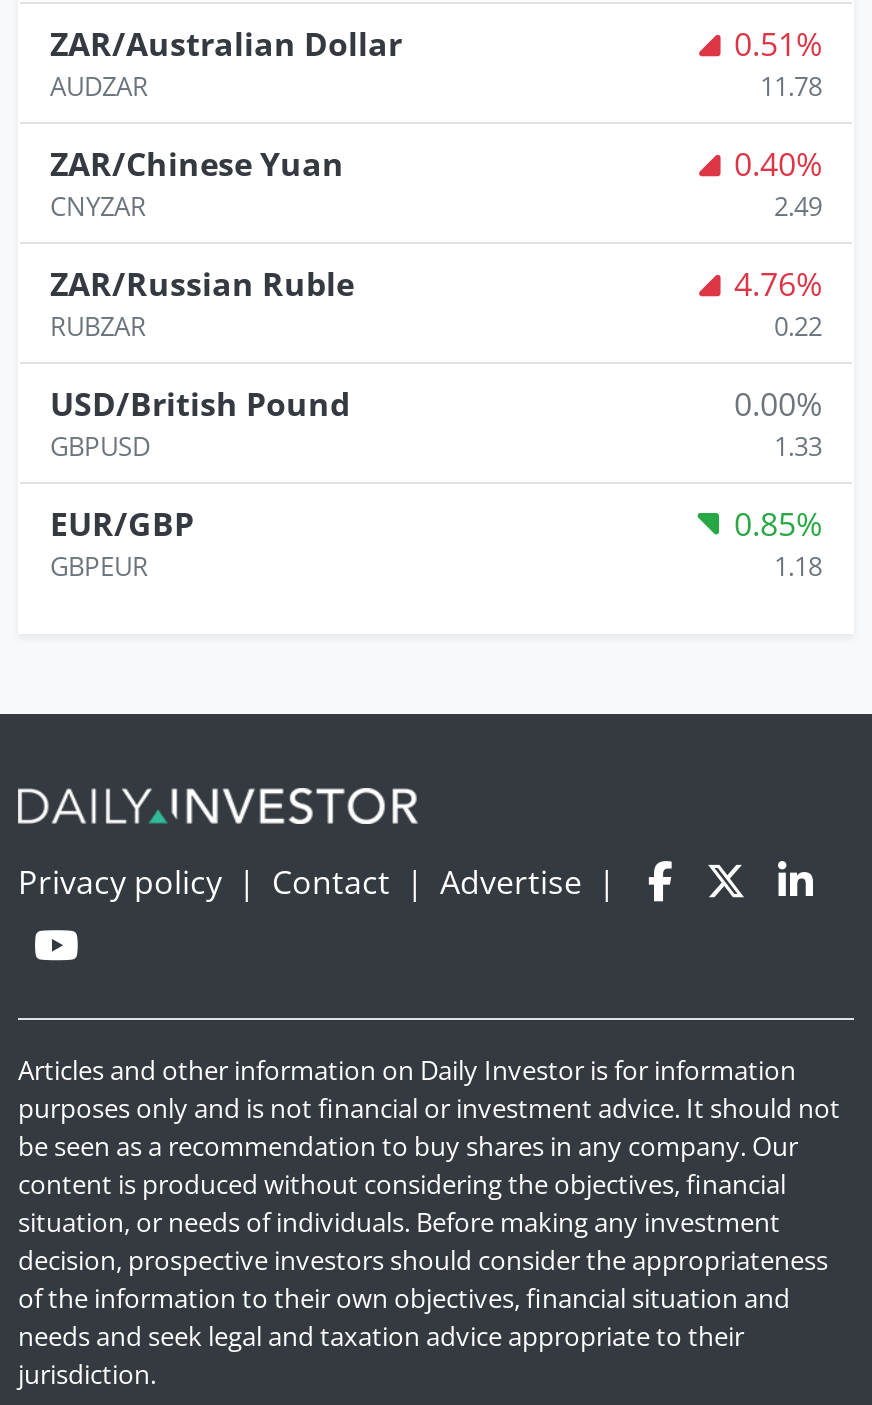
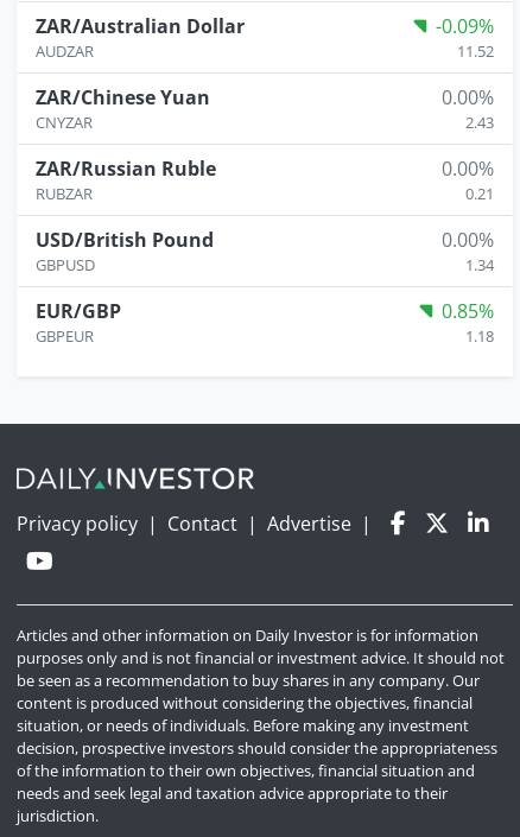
[726,23,822,67] 0.51% -> [431,14,494,40] -0.09%
[760,69,822,105] 11.78 -> [457,41,494,62] 11.52
[726,143,822,187] 0.40% -> [437,85,494,111] 0.00%
[774,189,822,225] 2.49 -> [465,112,494,134] 2.43
[726,263,822,307] 4.76% -> [437,156,494,182] 0.00%
[774,309,822,345] 0.22 -> [465,183,494,205] 0.21
[774,429,822,465] 1.33 -> [465,255,494,276] 1.34

